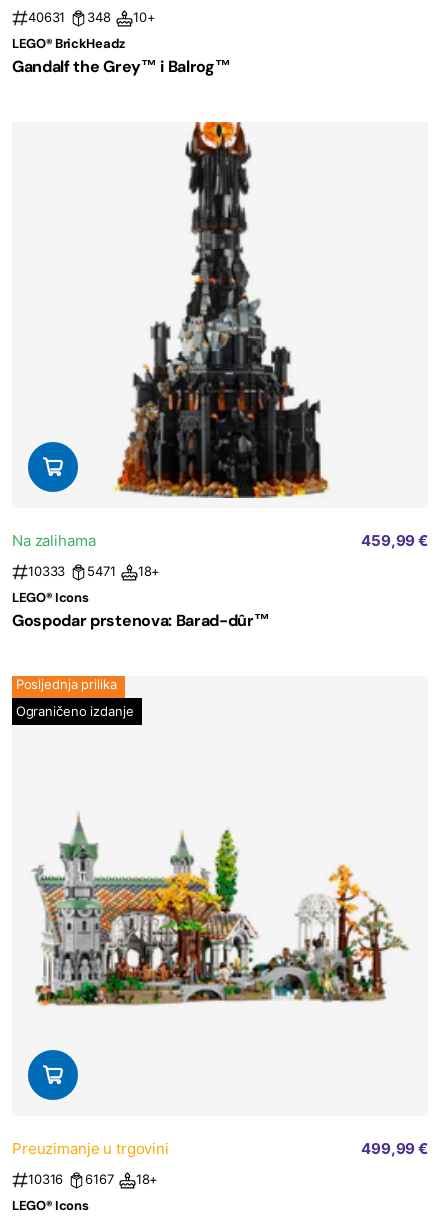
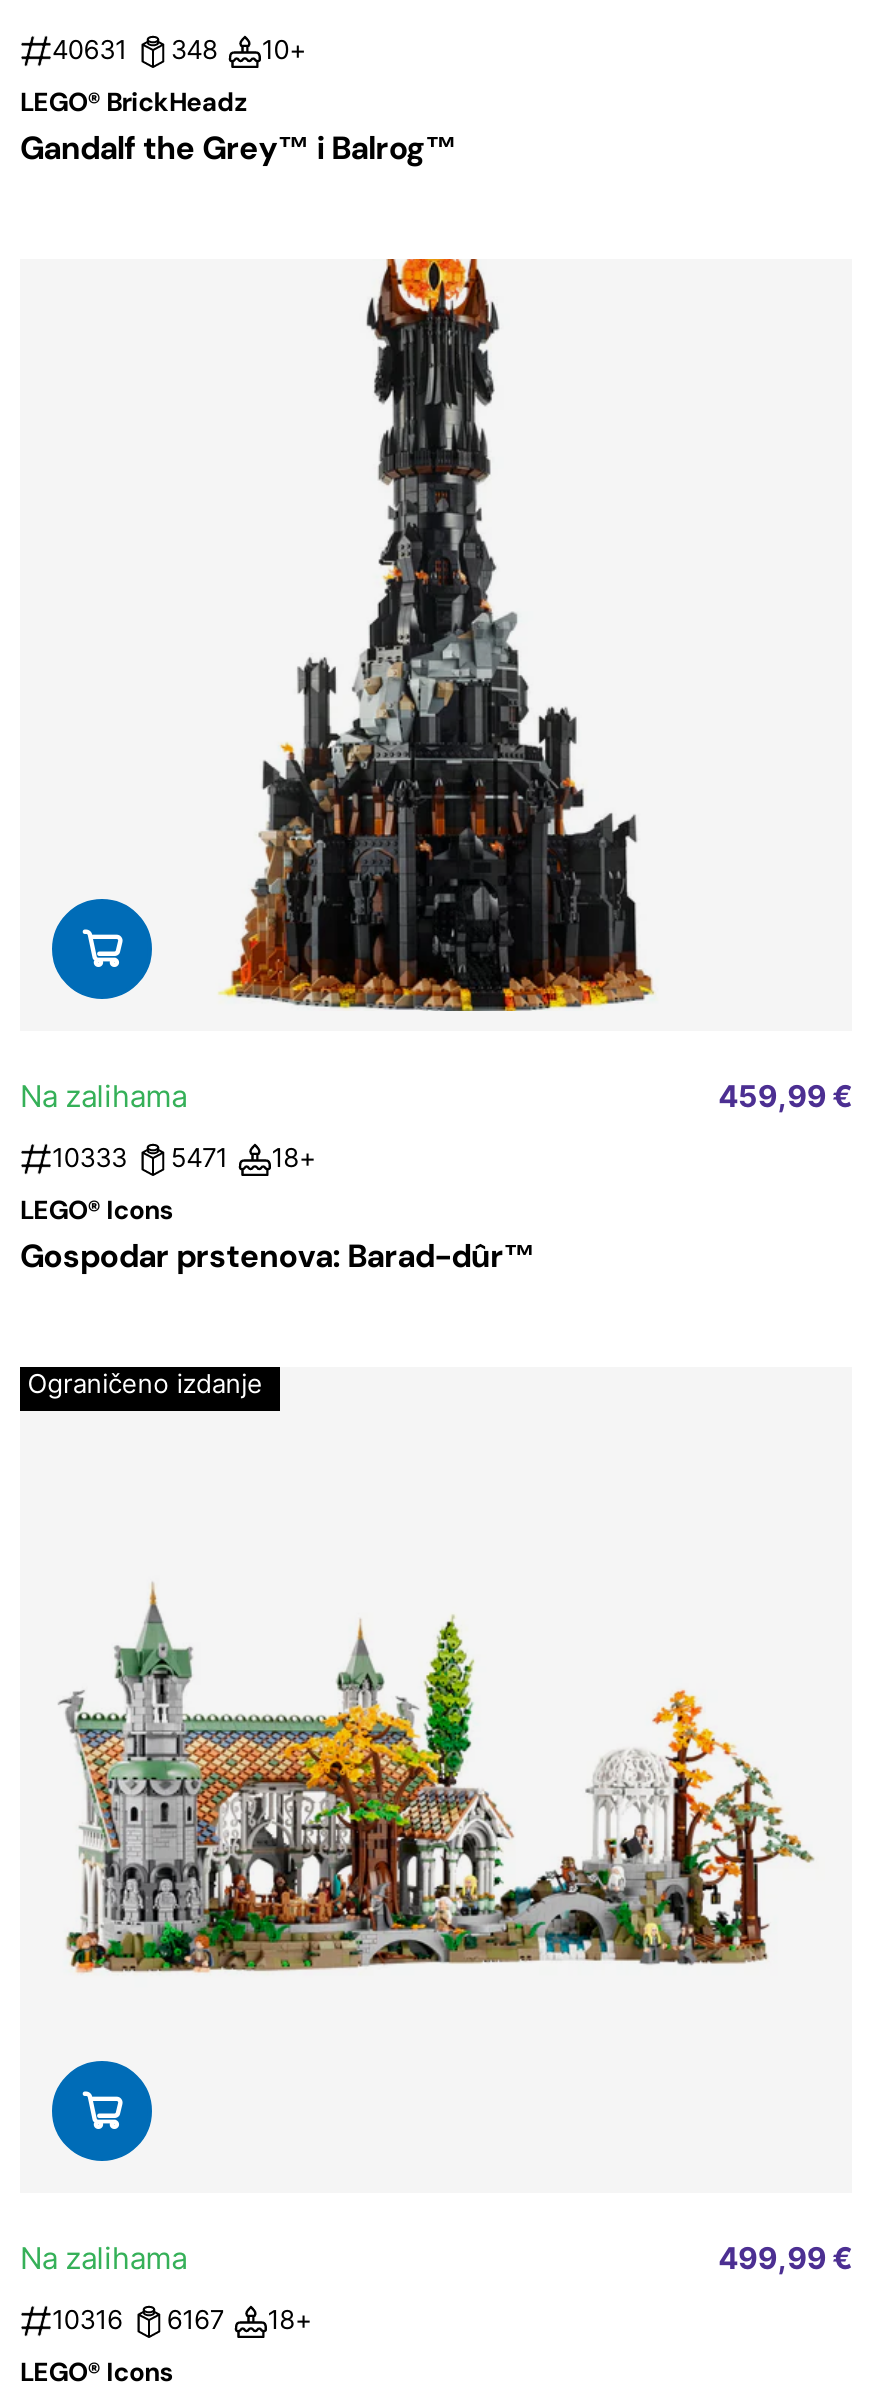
[16,676,116,692] Posljednja prilika -> none
[12,1139,169,1158] Preuzimanje u trgovini -> [20,2240,187,2278] Na zalihama

